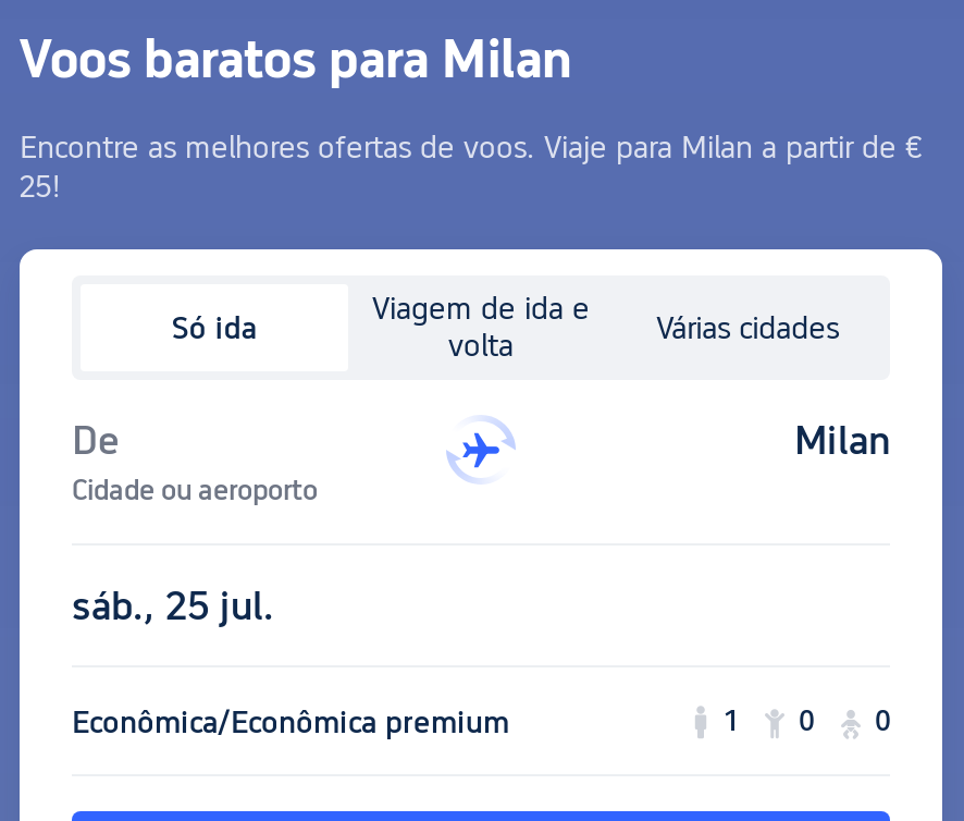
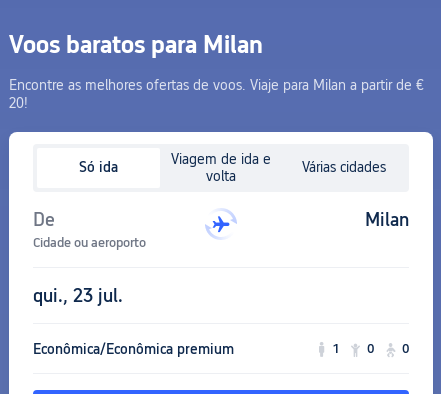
[20,169,61,204] 25! -> [9,94,28,110] 20!
[72,583,274,628] sáb., 25 jul. -> [33,284,123,305] qui., 23 jul.

